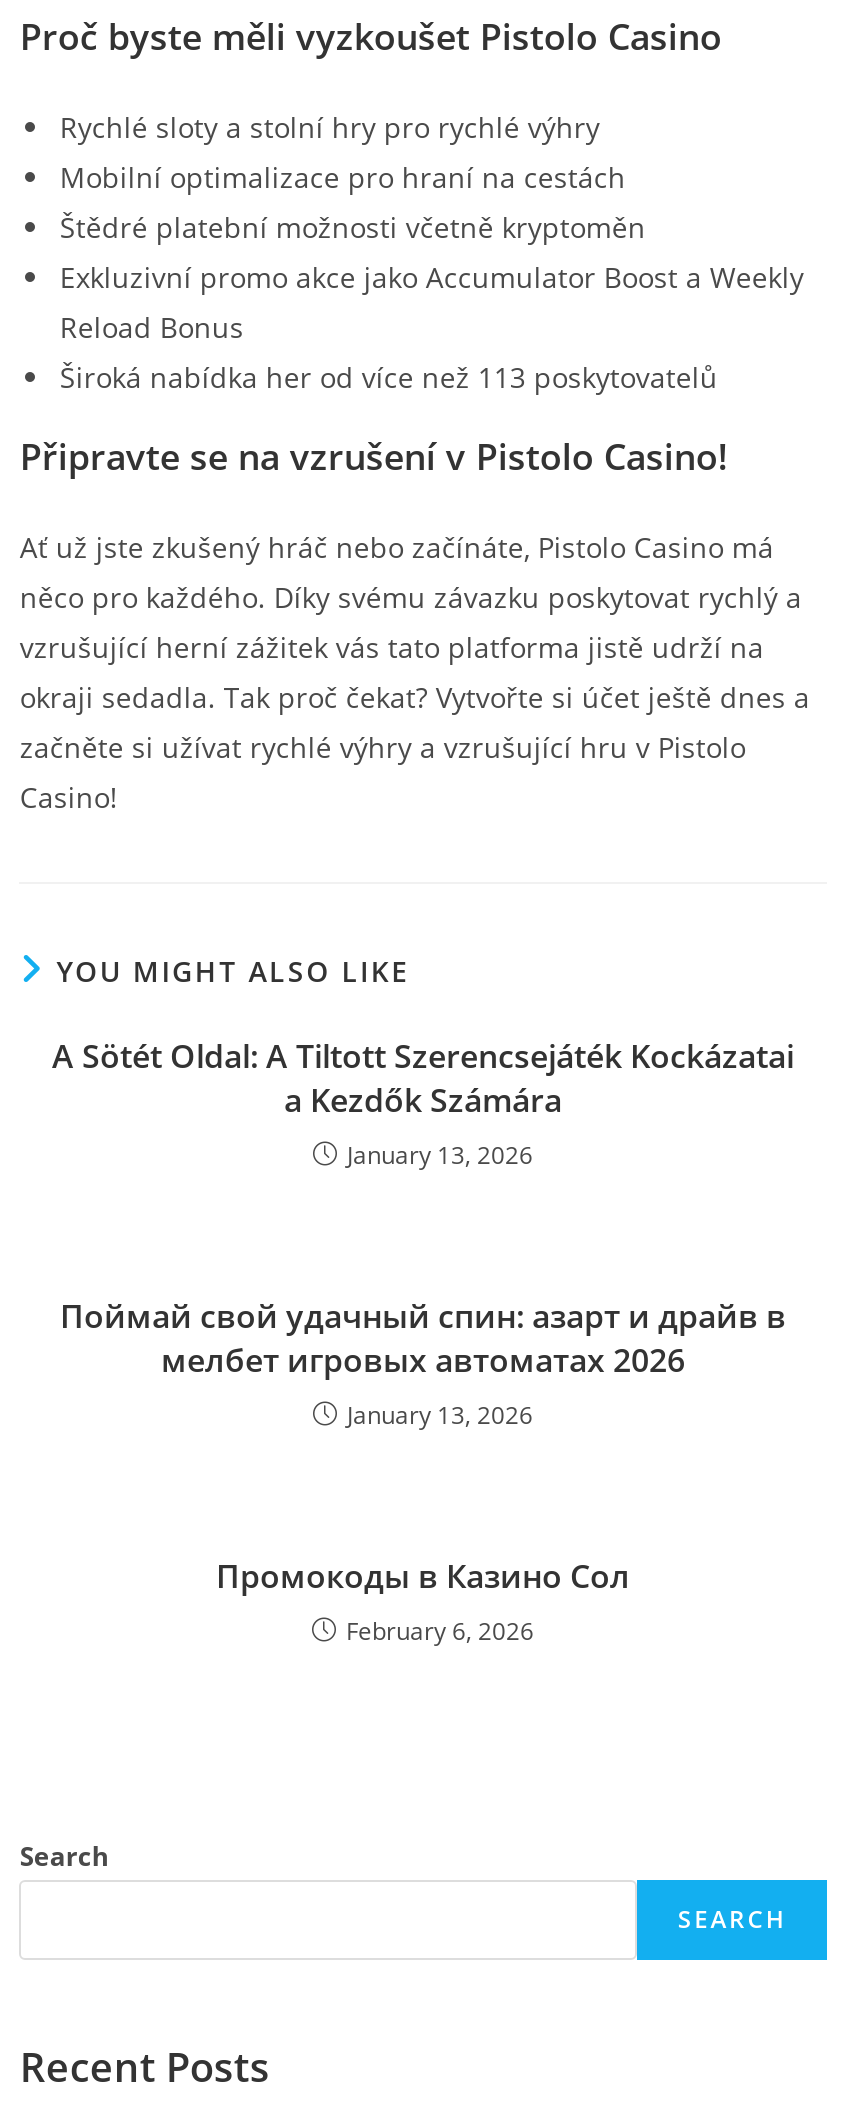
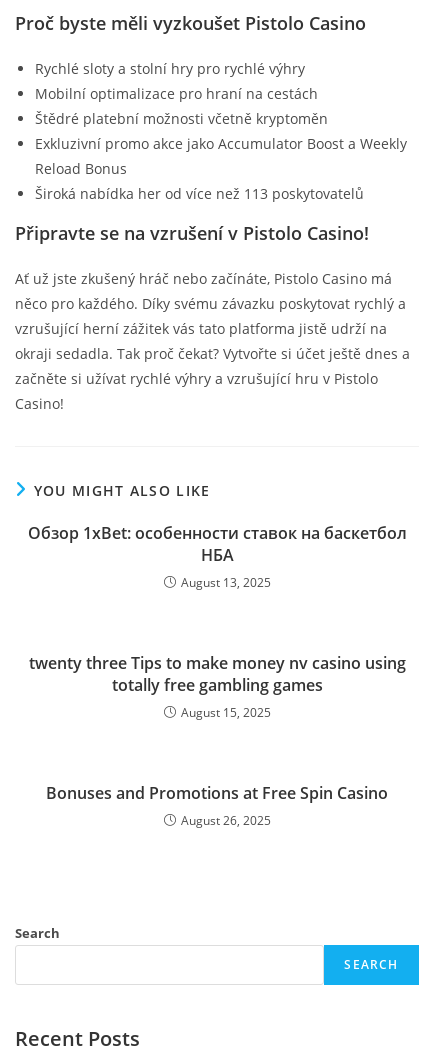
[52,1033,794,1171] A Sötét Oldal: A Tiltott Szerencsejáték Kockázatai | a Kezdők Számára | January 13, 2026 -> [27,522,406,591] Обзор 1xBet: особенности ставок на баскетбол | НБА | August 13, 2025
[60,1293,786,1431] Поймай свой удачный спин: азарт и драйв в | мелбет игровых автоматах 2026 | January 13, 2026 -> [28,652,405,721] twenty three Tips to make money nv casino using | totally free gambling games | August 15, 2025
[216,1553,630,1647] Промокоды в Казино Сол | February 6, 2026 -> [46,782,388,829] Bonuses and Promotions at Free Spin Casino | August 26, 2025

